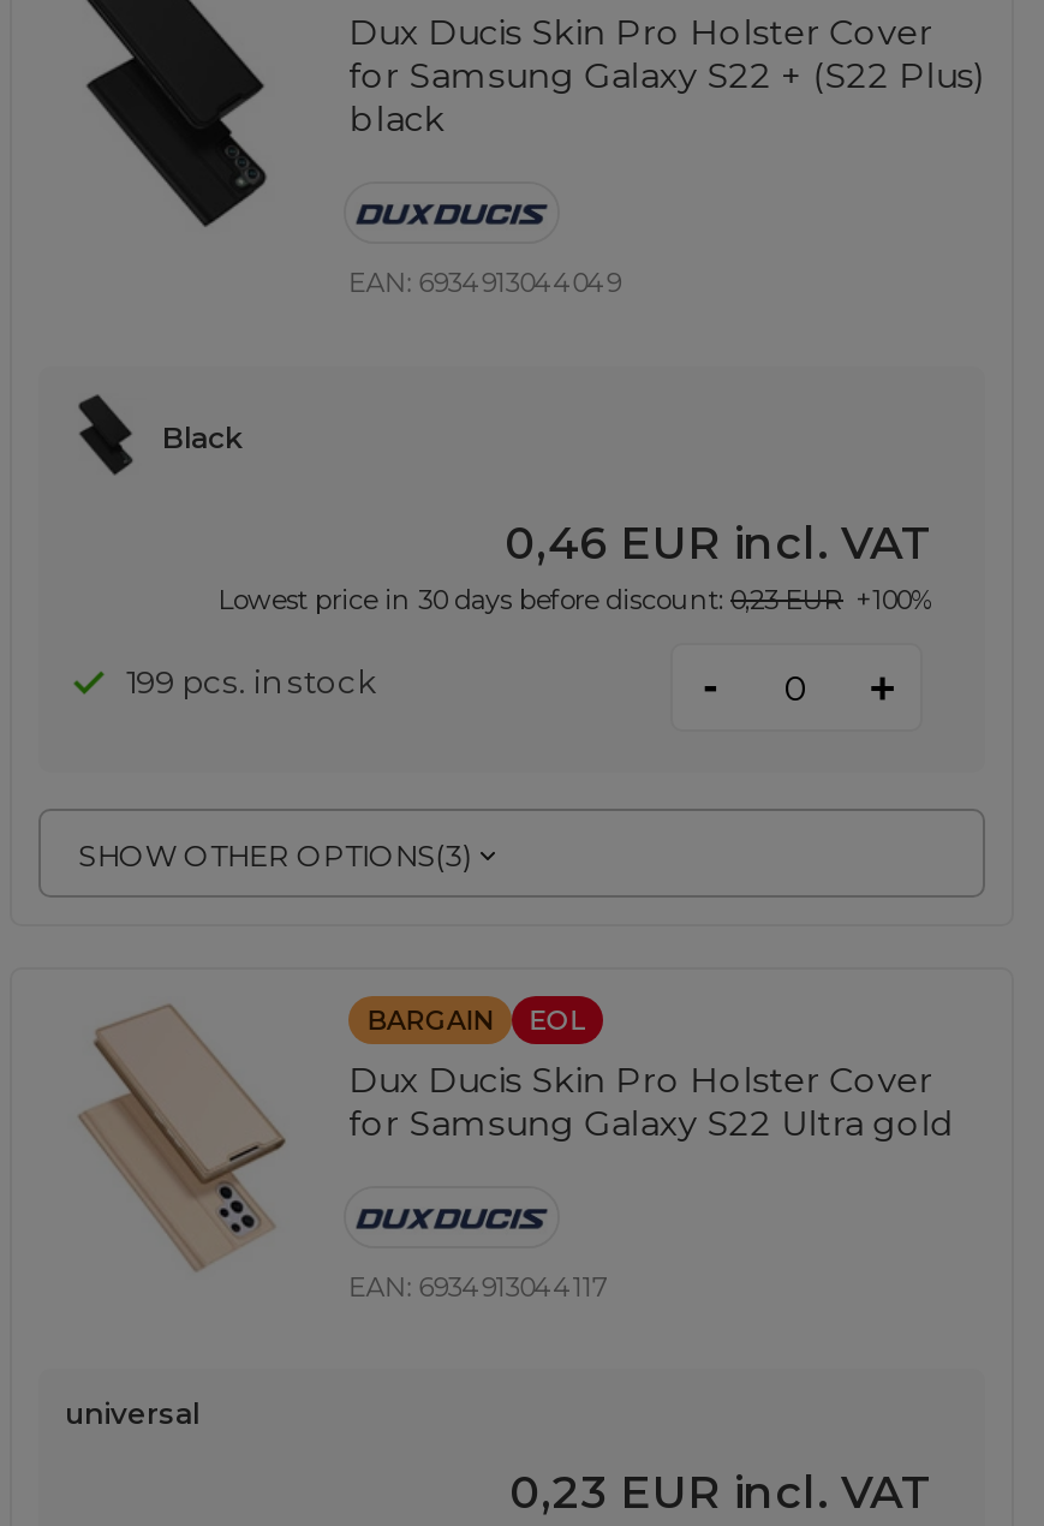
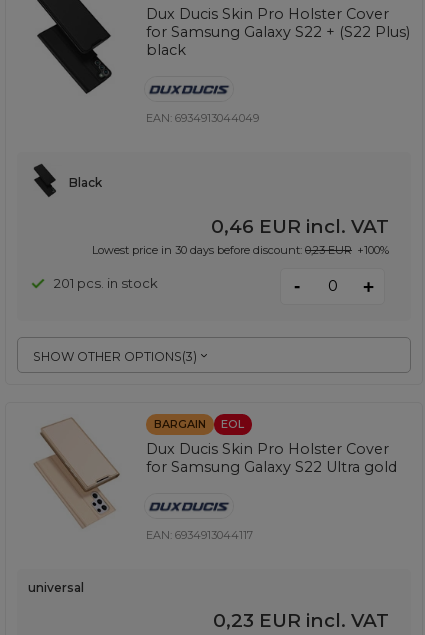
[126,662,376,701] 199 pcs. in stock -> [53,275,157,291] 201 pcs. in stock

